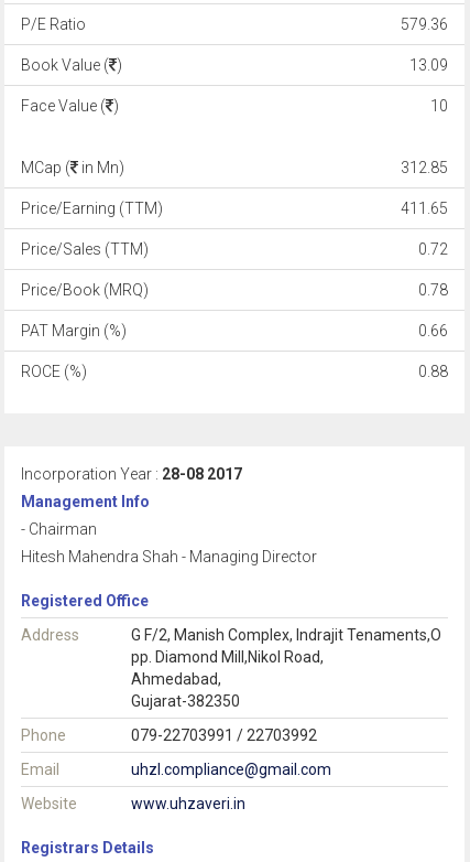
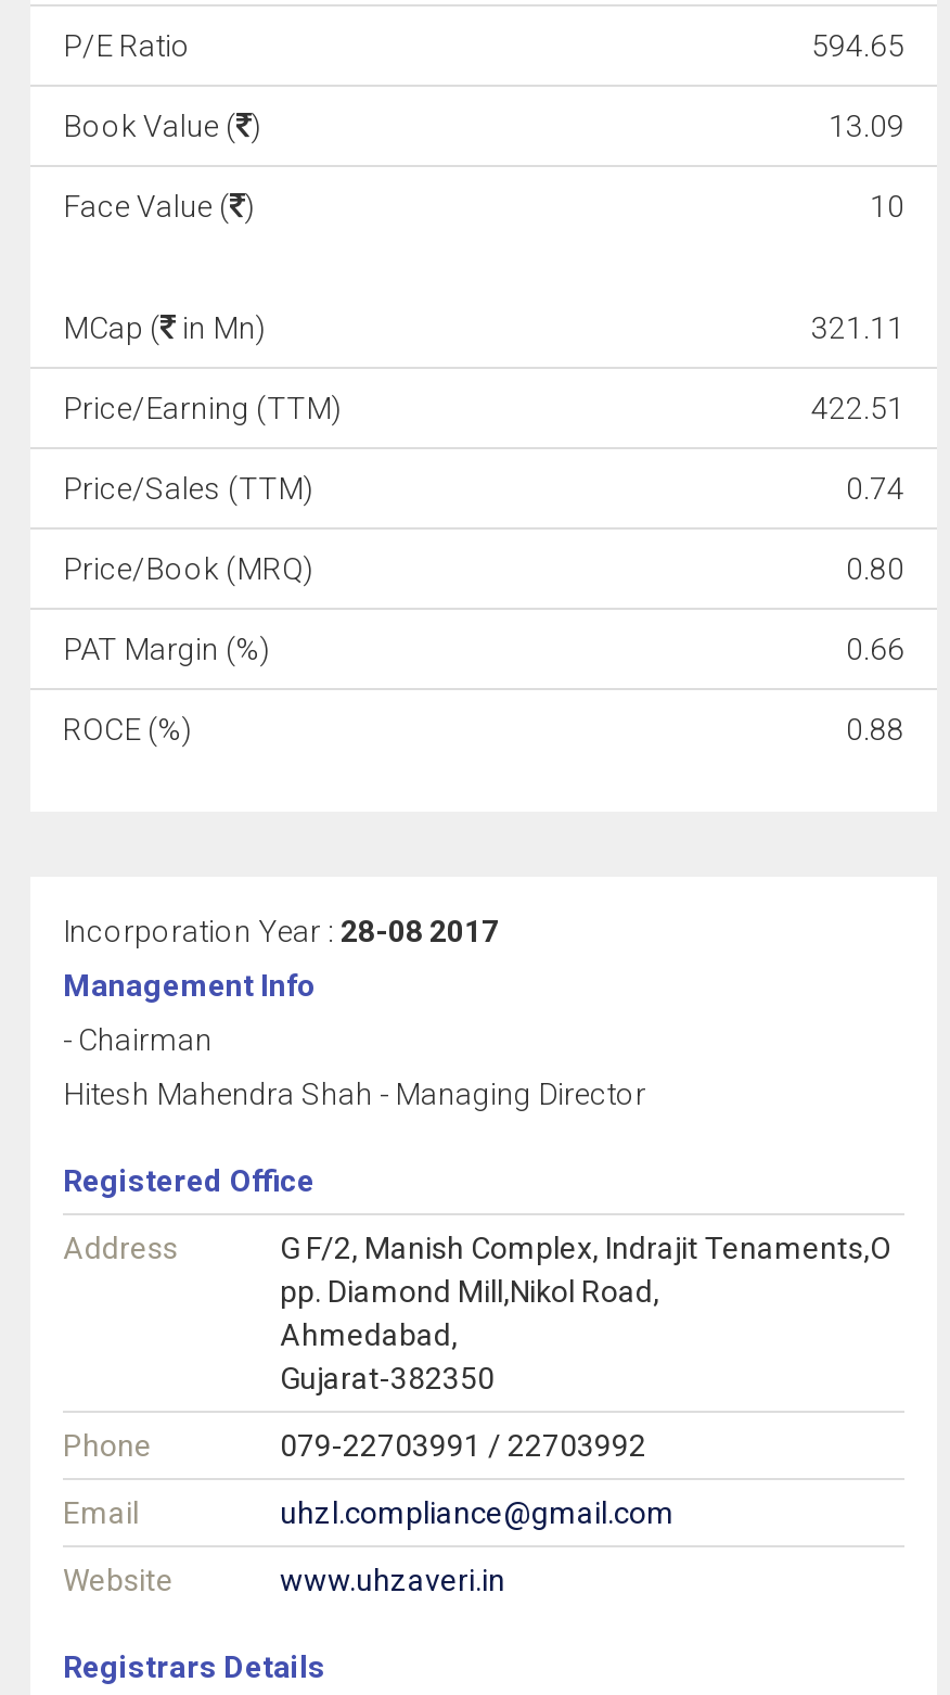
[401,15,448,33] 579.36 -> [811,28,904,63] 594.65
[401,159,448,176] 312.85 -> [811,310,904,345] 321.11
[401,200,448,217] 411.65 -> [811,391,904,425] 422.51
[418,240,448,258] 0.72 -> [846,471,904,506] 0.74
[418,281,448,299] 0.78 -> [846,551,904,586] 0.80

